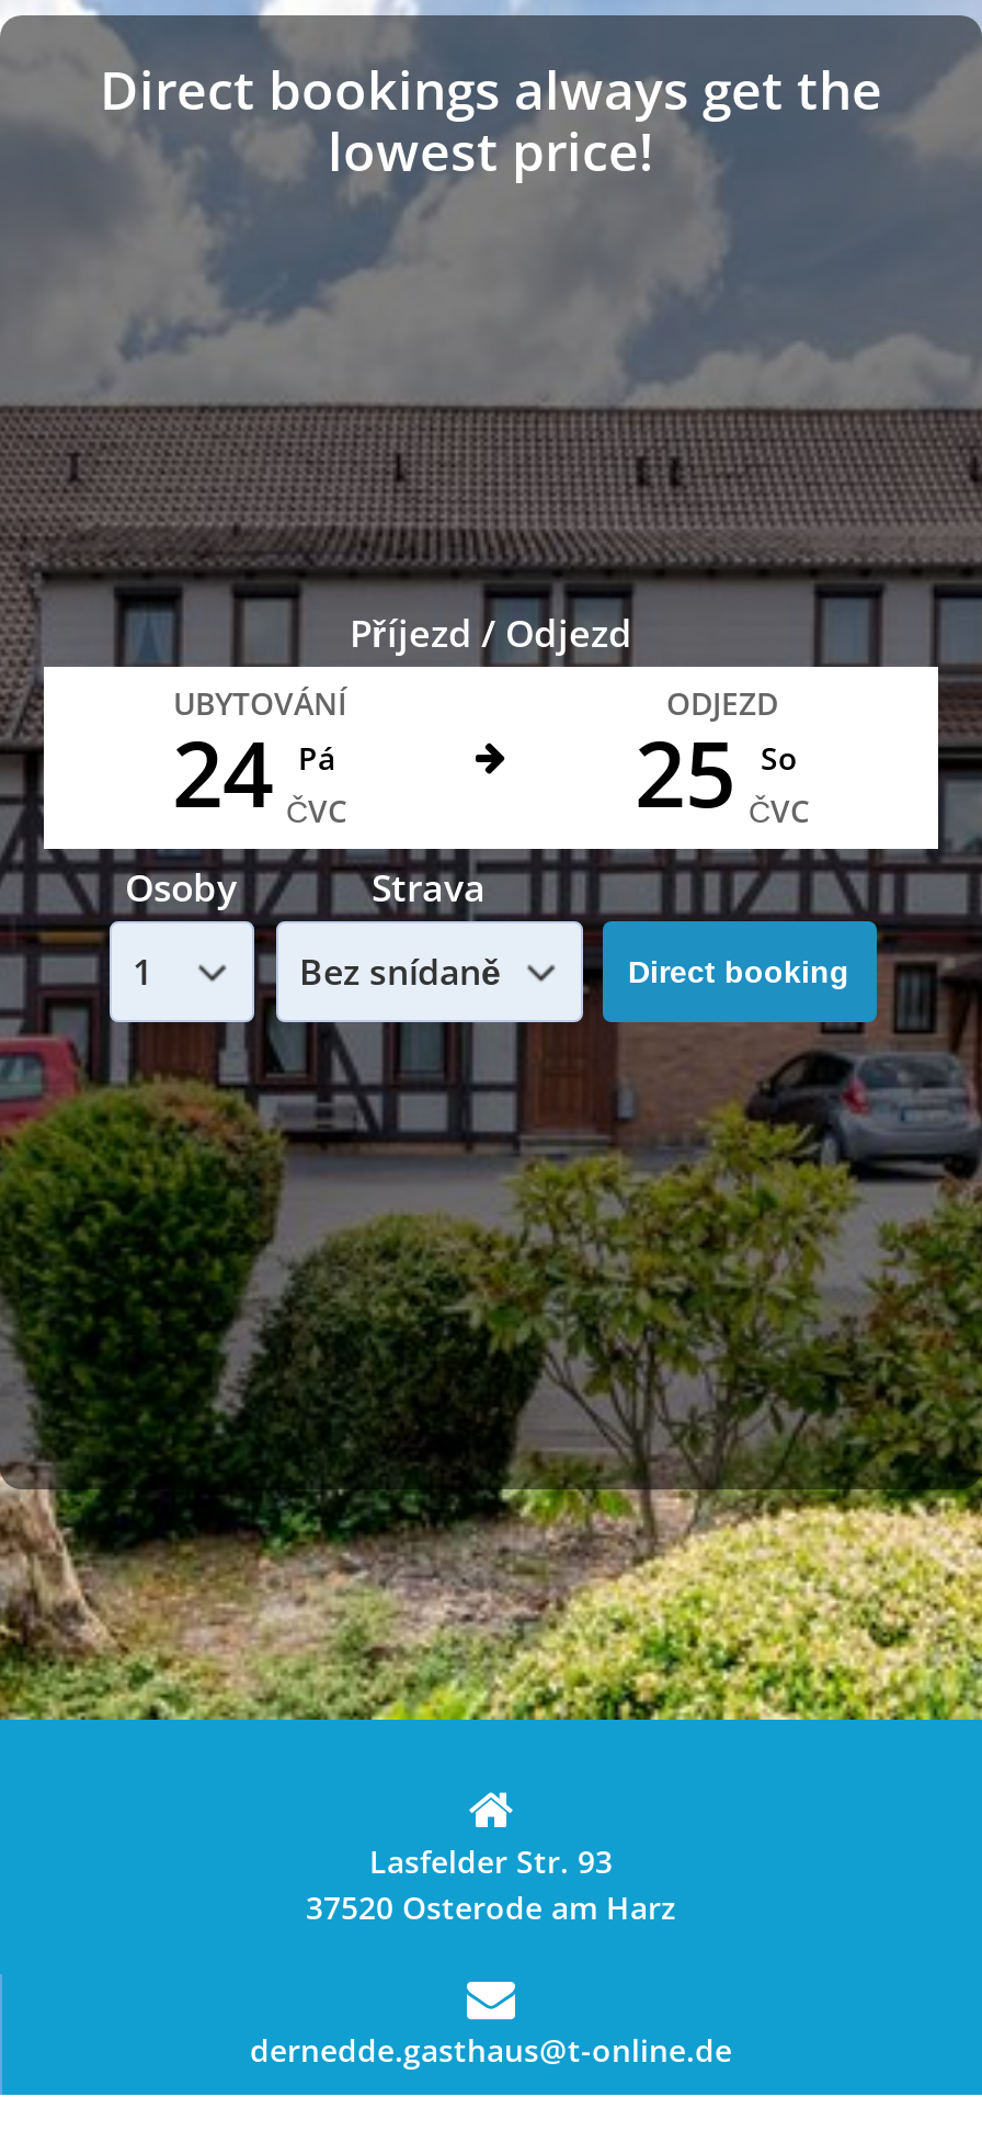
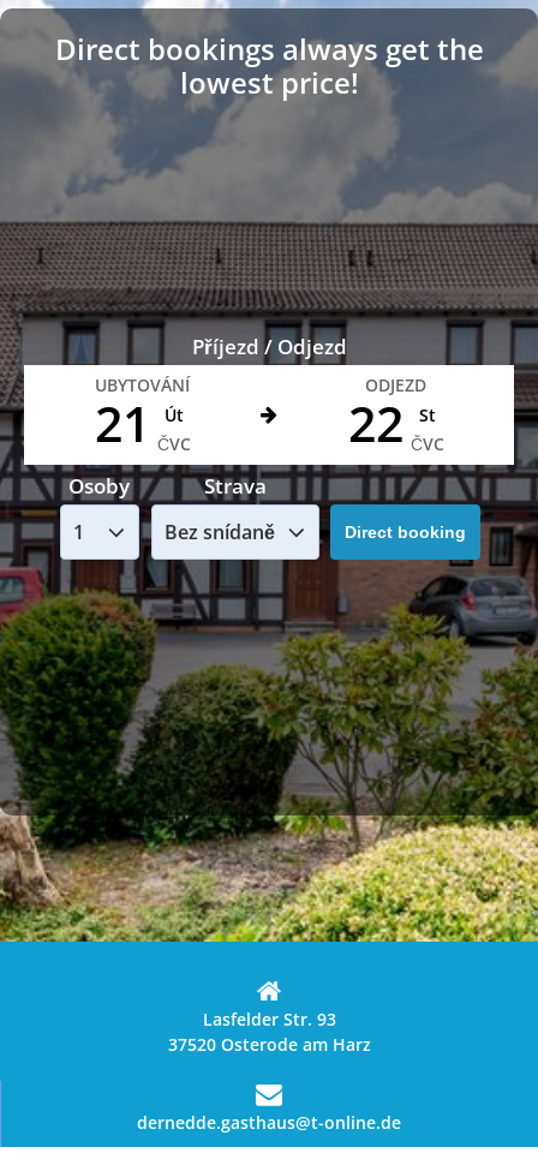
[172,711,335,834] 24 | Pá -> [94,389,183,456] 21 | Út
[635,711,798,834] 25 | So -> [348,389,435,456] 22 | St

